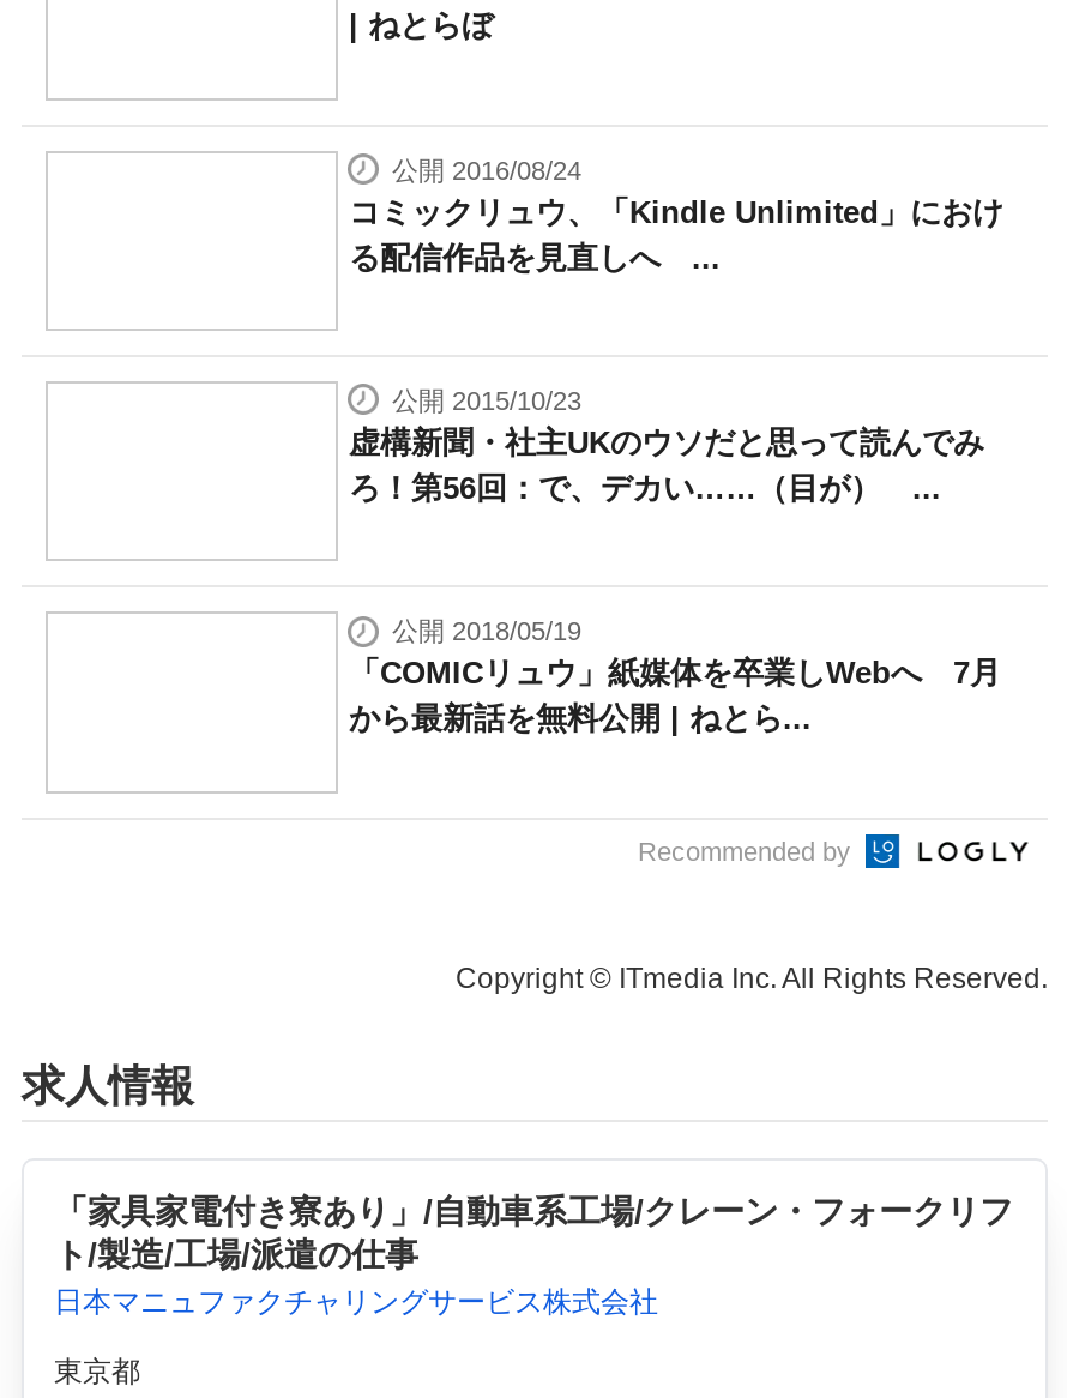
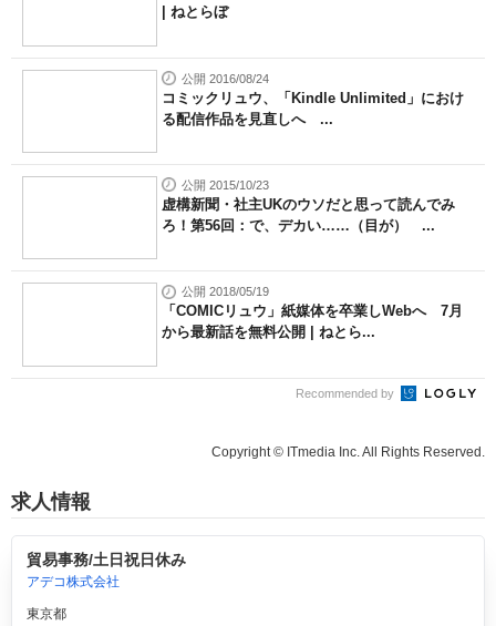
[54,1193,1013,1320] 「家具家電付き寮あり」/自動車系工場/クレーン・フォークリフ | ト/製造/工場/派遣の仕事 | 日本マニュファクチャリングサービス株式会社 -> [26,551,185,590] 貿易事務/土日祝日休み | アデコ株式会社

